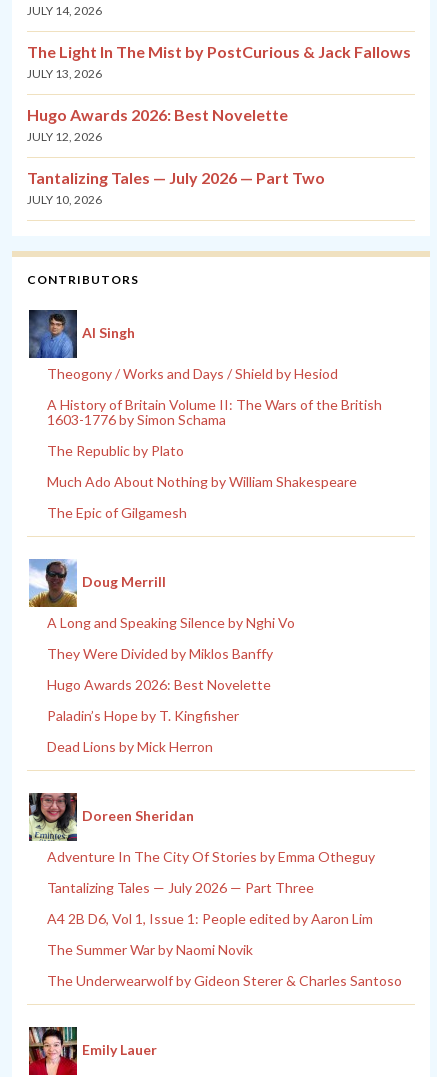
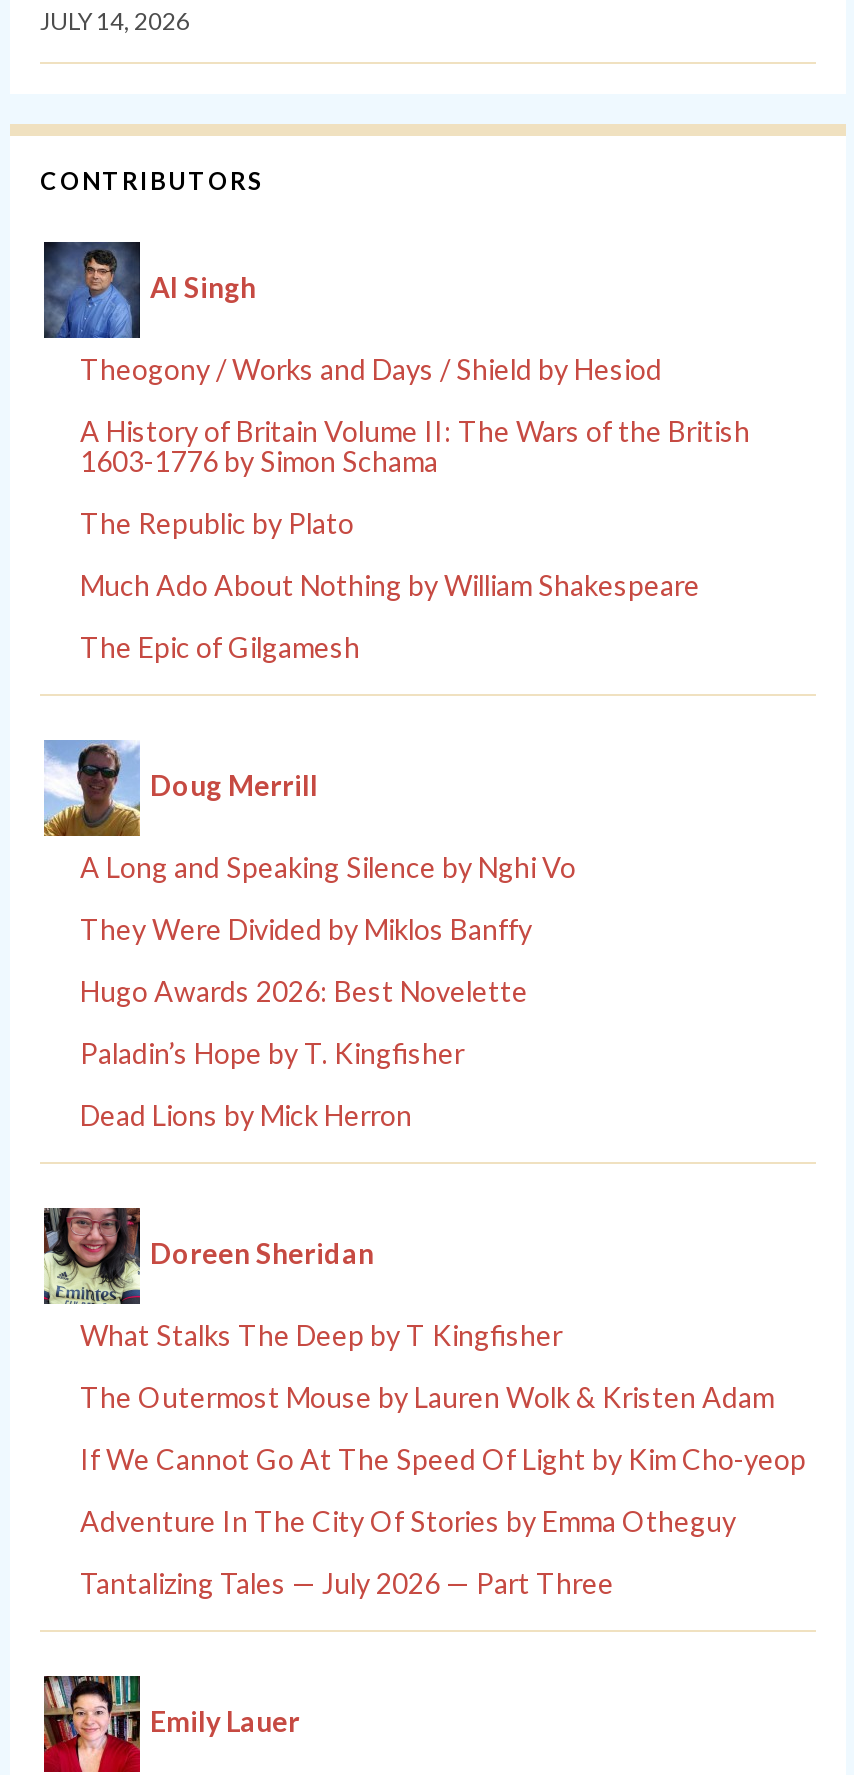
[27,42,411,207] The Light In The Mist by PostCurious & Jack Fallows | JULY 13, 2026 | Hugo Awards 2026: Best Novelette | JULY 12, 2026 | Tantalizing Tales — July 2026 — Part Two | JULY 10, 2026 -> none
none -> [80,1318,806,1476] What Stalks The Deep by T Kingfisher | The Outermost Mouse by Lauren Wolk & Kristen Adam | If We Cannot Go At The Speed Of Light by Kim Cho-yeop
[47,910,402,989] A4 2B D6, Vol 1, Issue 1: People edited by Aaron Lim | The Summer War by Naomi Novik | The Underwearwolf by Gideon Sterer & Charles Santoso -> none

